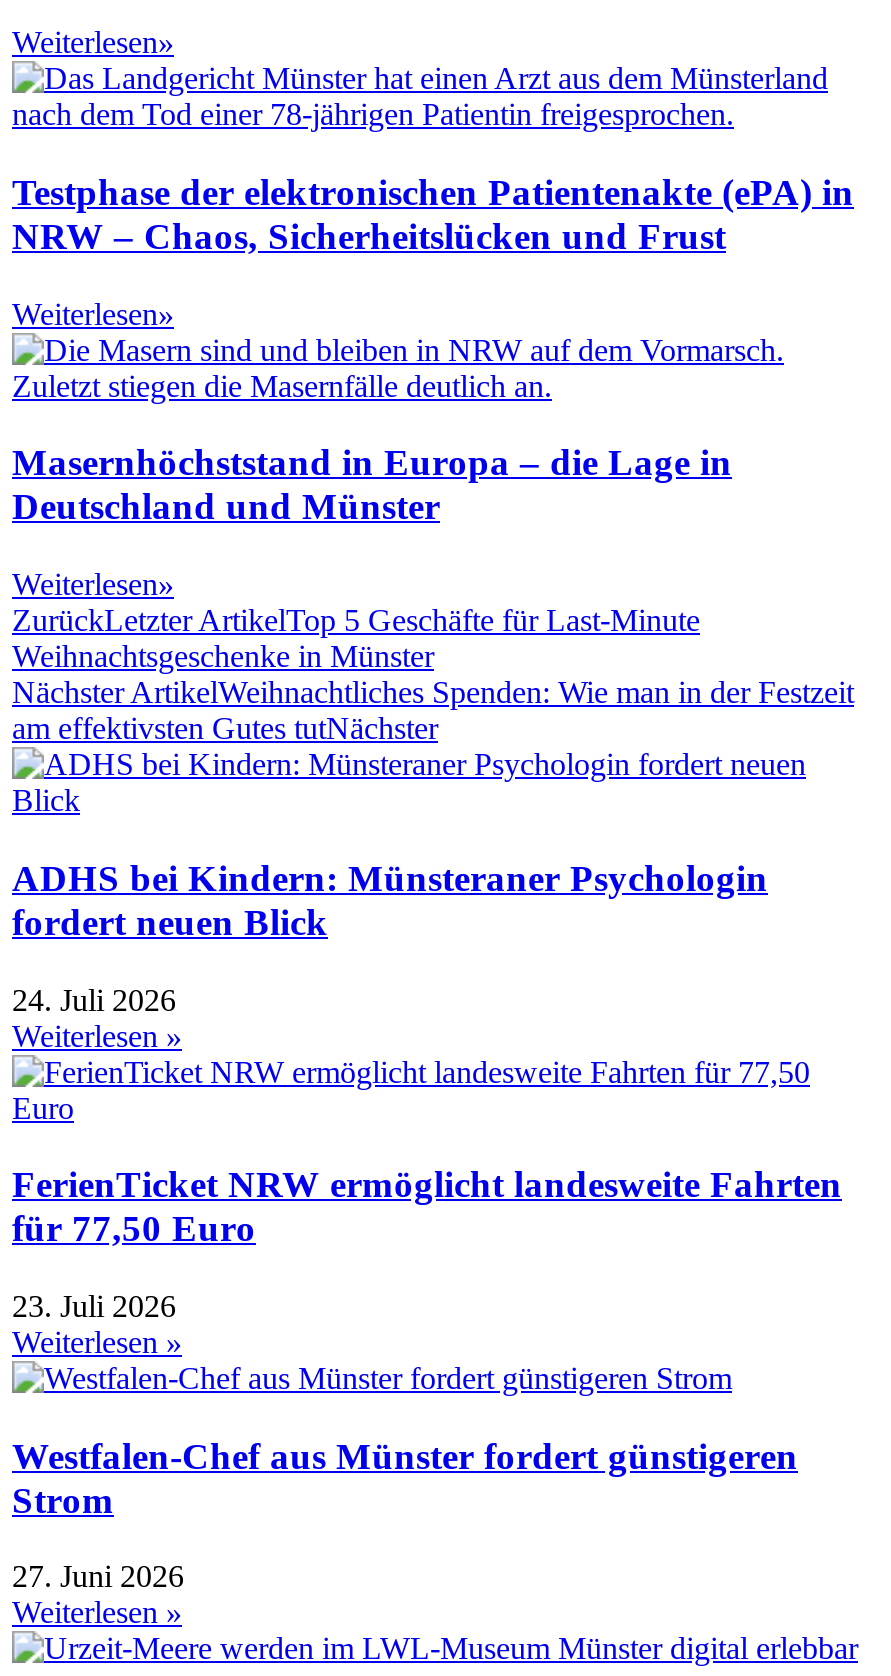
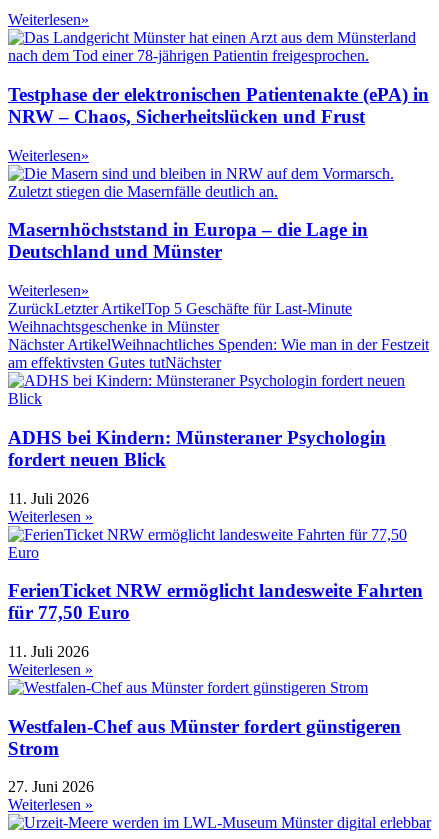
[12,982,176,1016] 24. Juli 2026 -> [8,489,89,506] 11. Juli 2026
[12,1289,176,1323] 23. Juli 2026 -> [8,643,89,660] 11. Juli 2026

